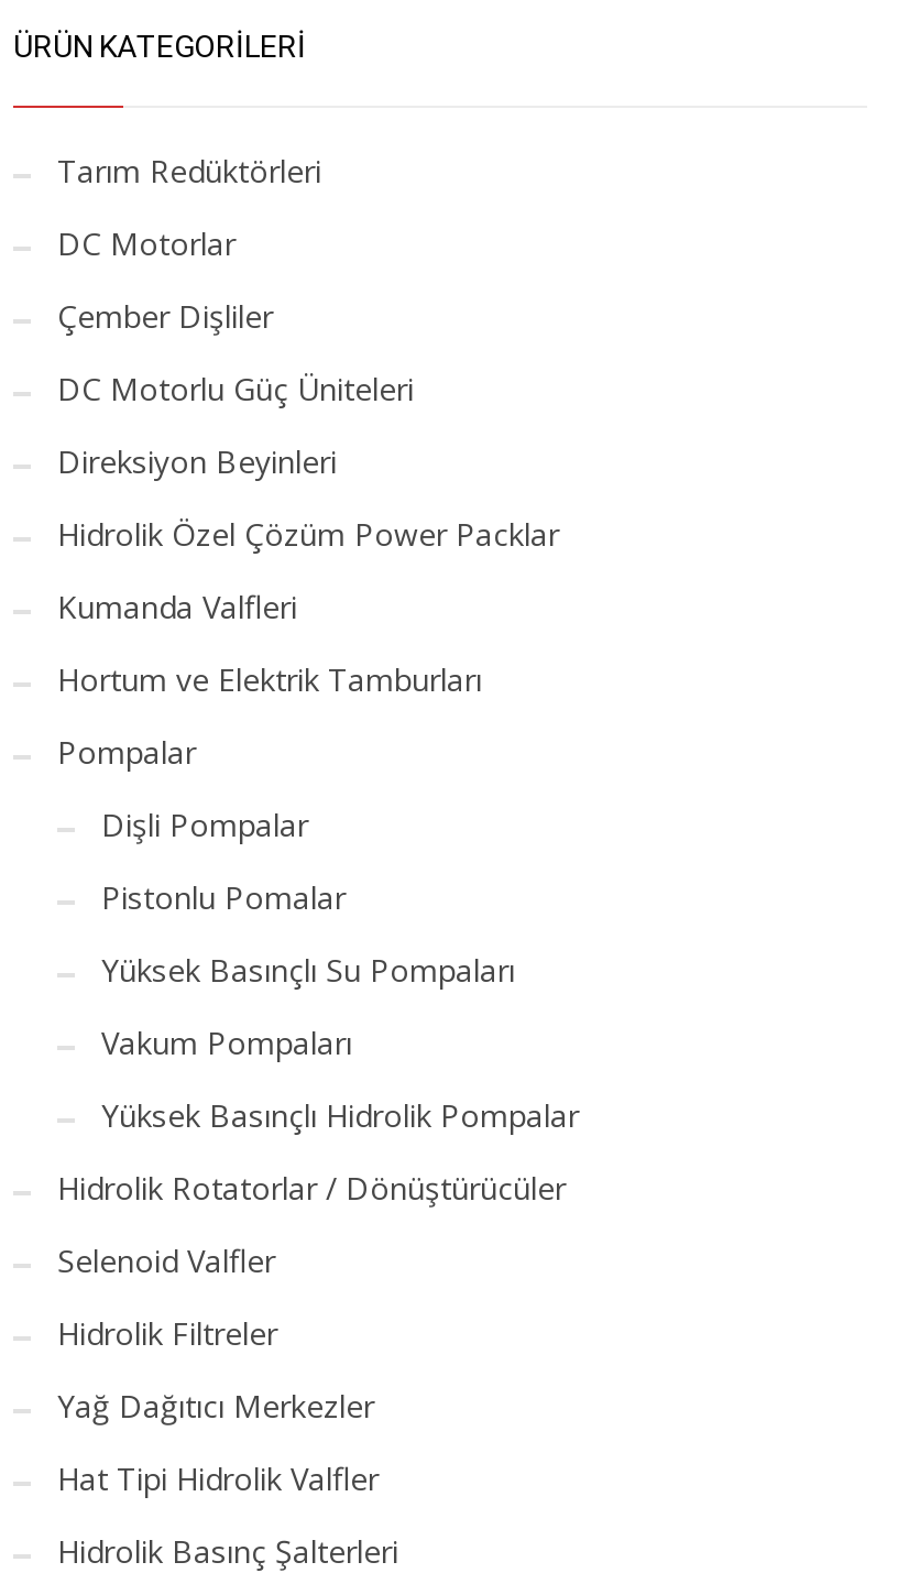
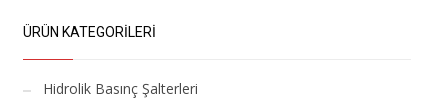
[57,151,579,1500] Tarım Redüktörleri | DC Motorlar | Çember Dişliler | DC Motorlu Güç Üniteleri | Direksiyon Beyinleri | Hidrolik Özel Çözüm Power Packlar | Kumanda Valfleri | Hortum ve Elektrik Tamburları | Pompalar | Dişli Pompalar | Pistonlu Pomalar | Yüksek Basınçlı Su Pompaları | Vakum Pompaları | Yüksek Basınçlı Hidrolik Pompalar | Hidrolik Rotatorlar / Dönüştürücüler | Selenoid Valfler | Hidrolik Filtreler | Yağ Dağıtıcı Merkezler | Hat Tipi Hidrolik Valfler -> none

